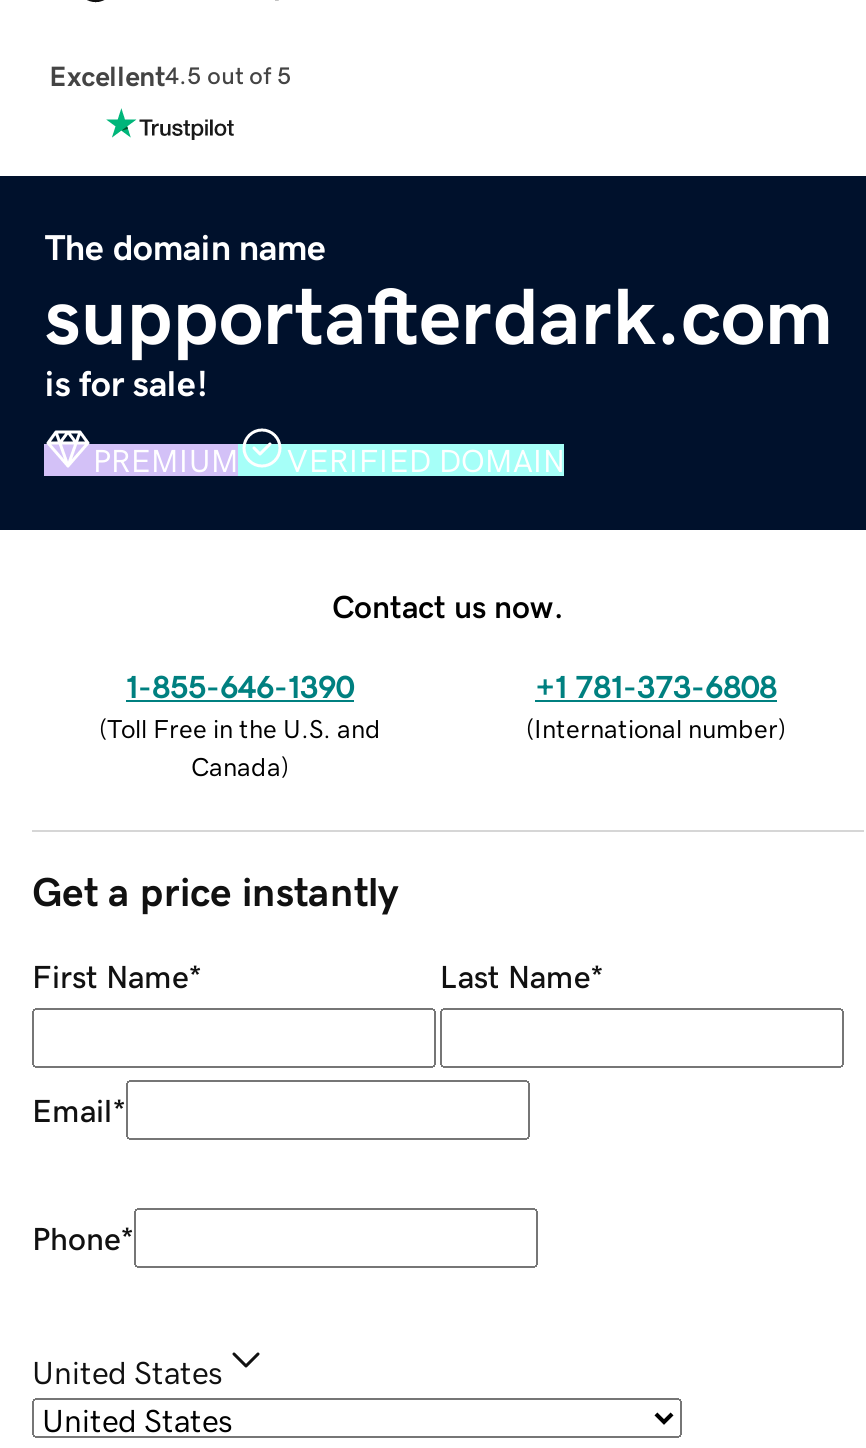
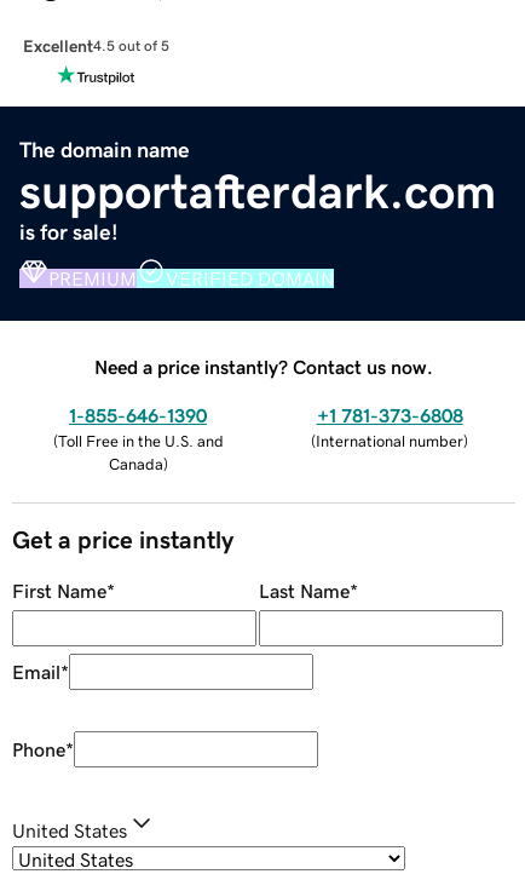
[332,589,564,621] Contact us now. -> [94,357,433,376] Need a price instantly? Contact us now.

